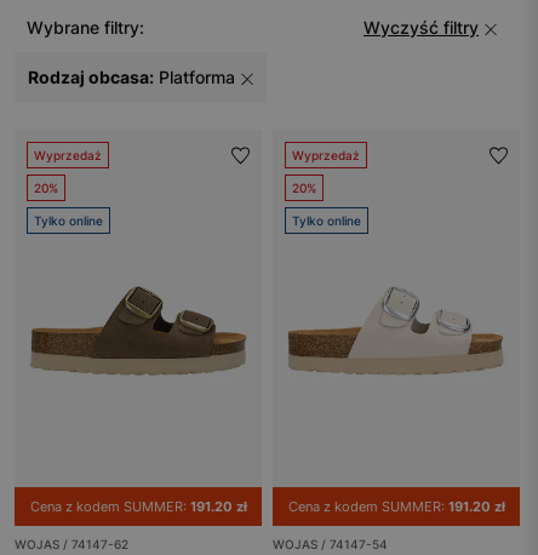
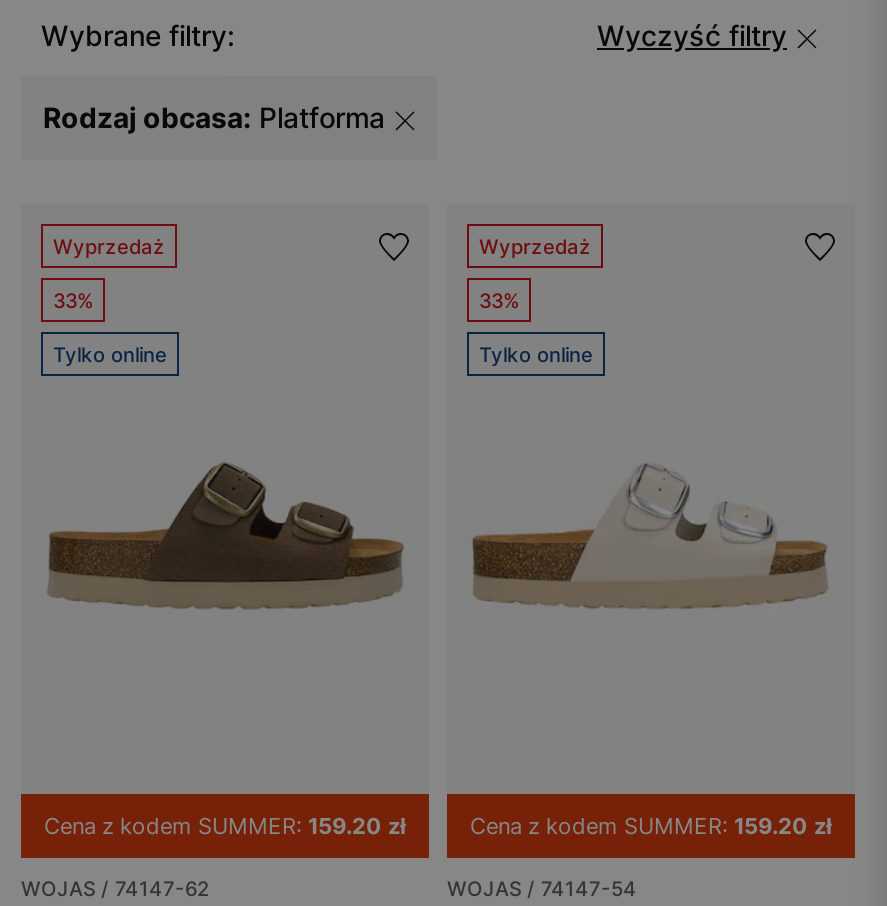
[34,181,58,195] 20% -> [53,288,93,312] 33%
[292,181,316,195] 20% -> [479,288,519,312] 33%
[30,498,247,515] Cena z kodem SUMMER: 191.20 zł -> [44,812,406,840] Cena z kodem SUMMER: 159.20 zł
[288,498,505,515] Cena z kodem SUMMER: 191.20 zł -> [470,812,832,840] Cena z kodem SUMMER: 159.20 zł

